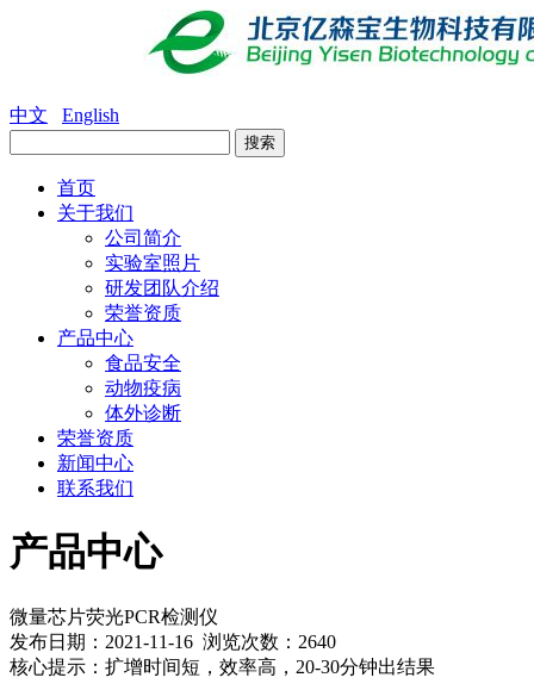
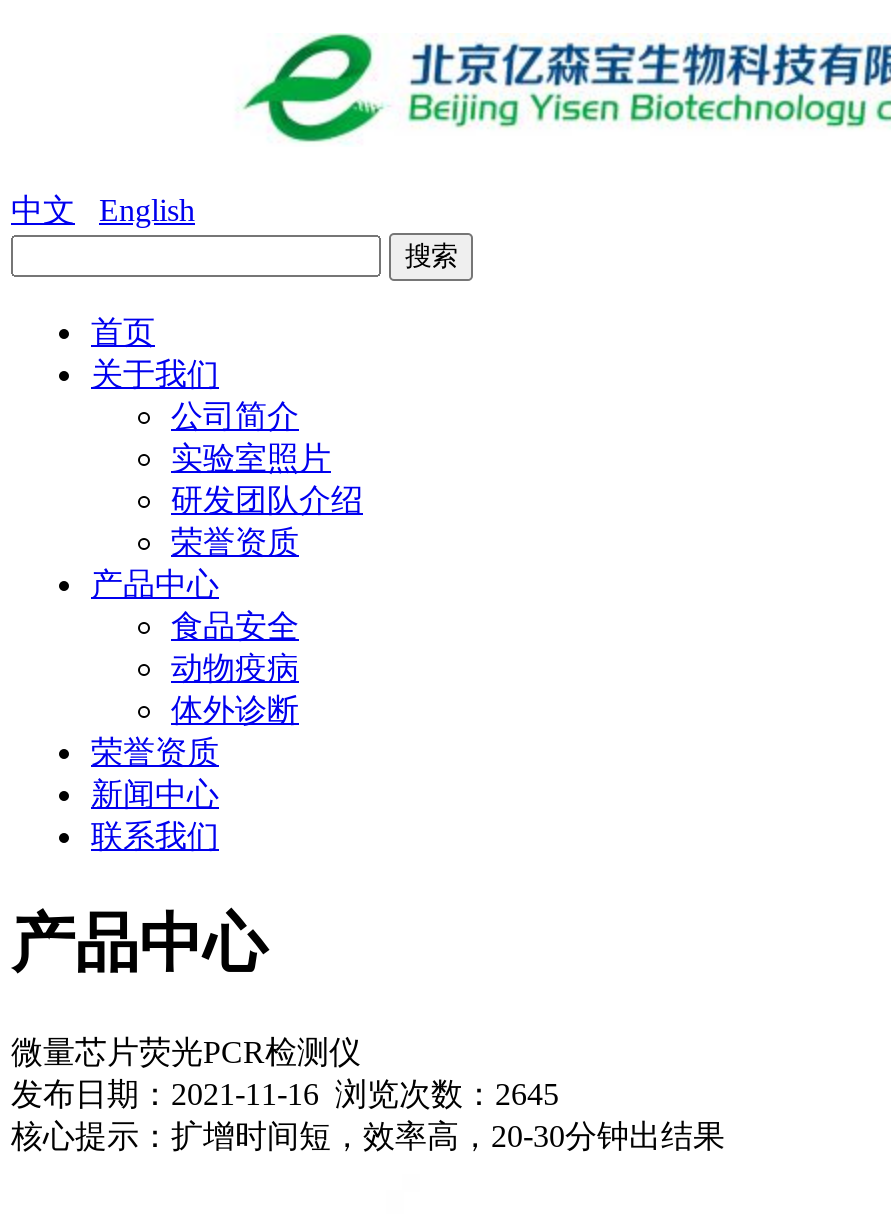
[10,631,336,652] 发布日期：2021-11-16 浏览次数：2640 -> [11,1077,559,1111] 发布日期：2021-11-16 浏览次数：2645

